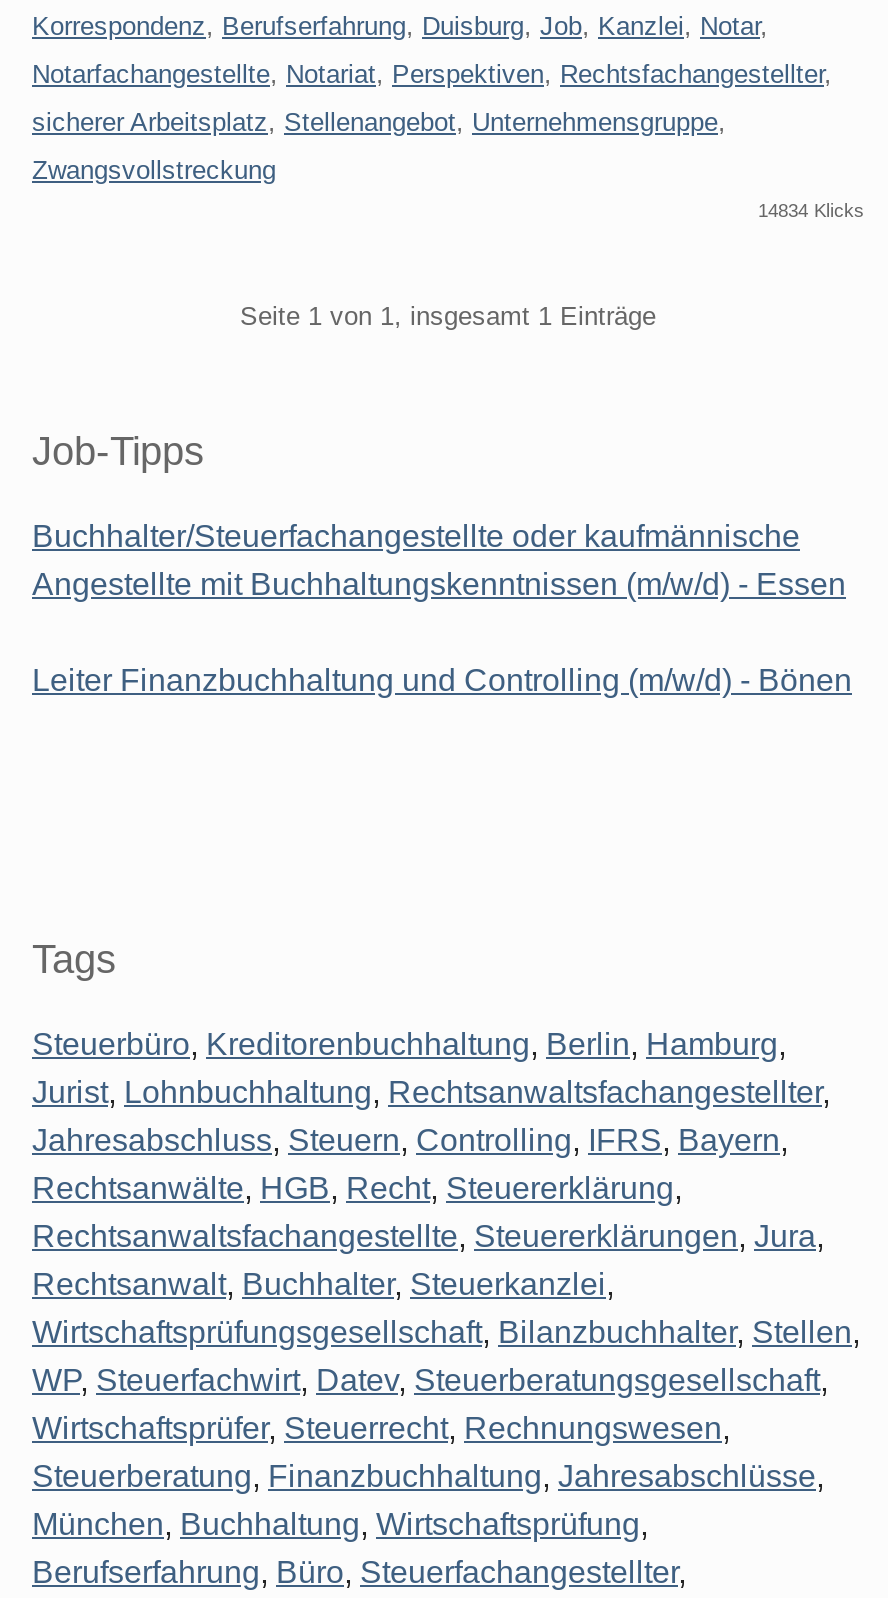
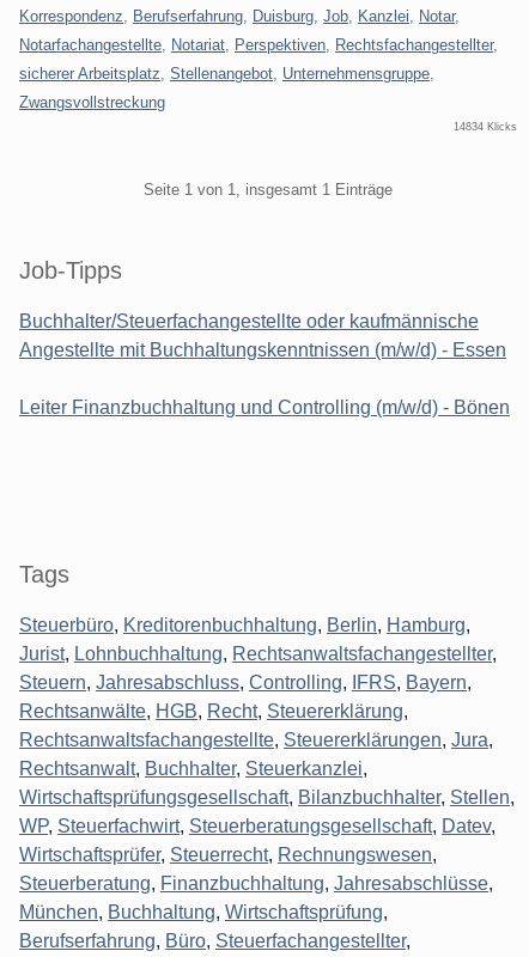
[32,1123,788,1157] Jahresabschluss, Steuern, Controlling, IFRS, Bayern, -> [19,672,472,693] Steuern, Jahresabschluss, Controlling, IFRS, Bayern,
[32,1363,828,1397] WP, Steuerfachwirt, Datev, Steuerberatungsgesellschaft, -> [19,816,495,836] WP, Steuerfachwirt, Steuerberatungsgesellschaft, Datev,

